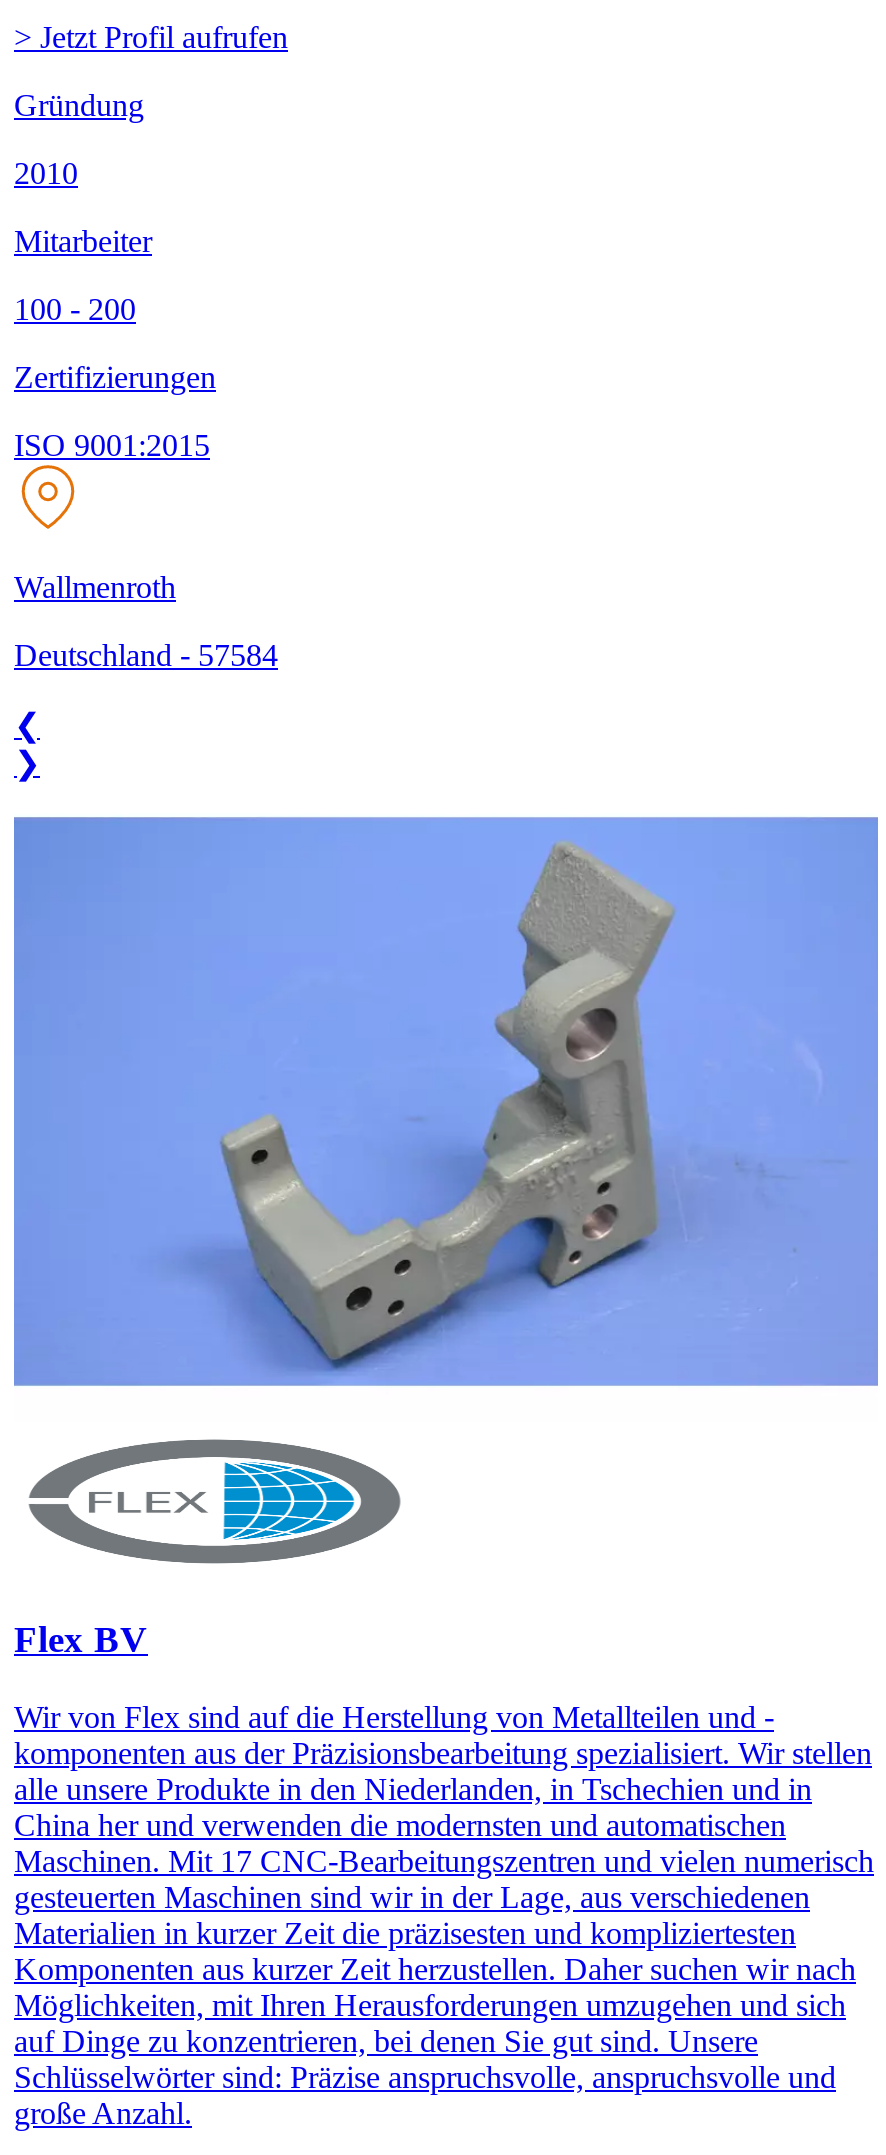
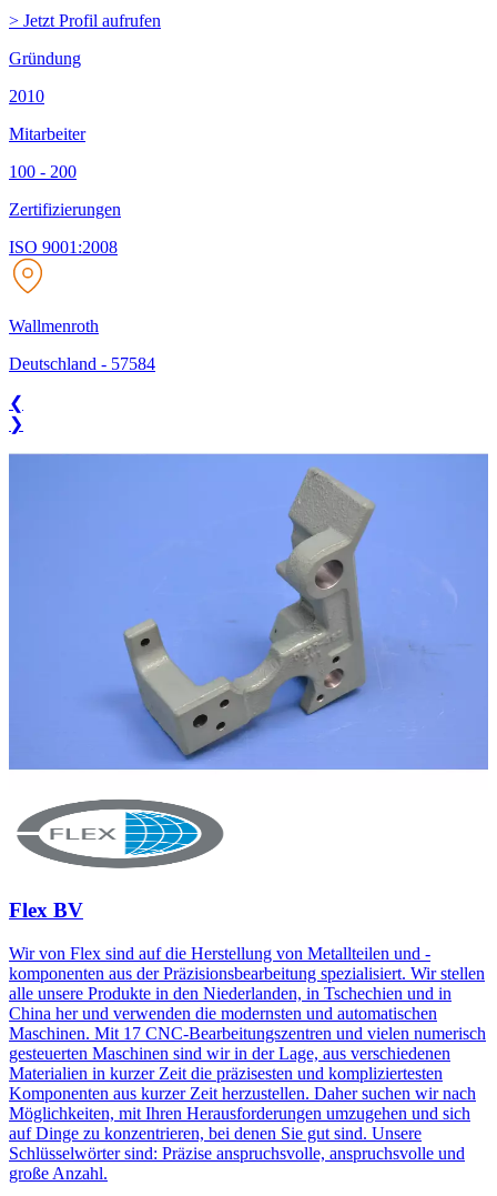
[14,427,210,461] ISO 9001:2015 -> [9,237,118,256] ISO 9001:2008

